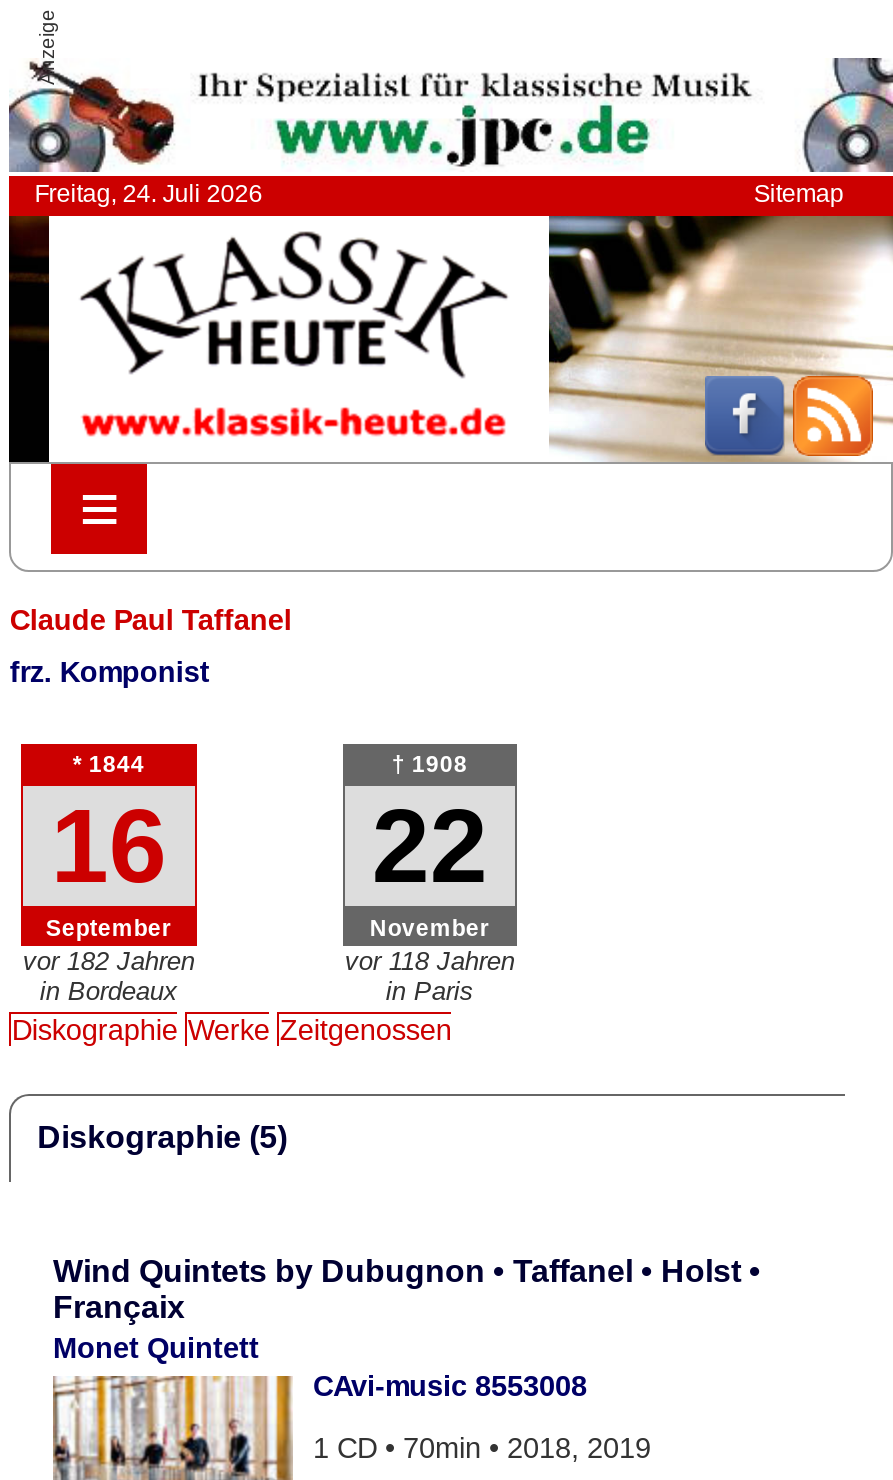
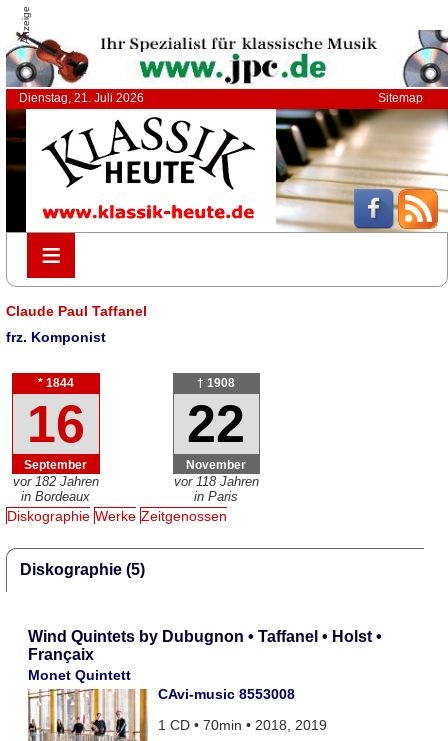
[34,180,262,208] Freitag, 24. Juli 2026 -> [19,91,144,105] Dienstag, 21. Juli 2026

